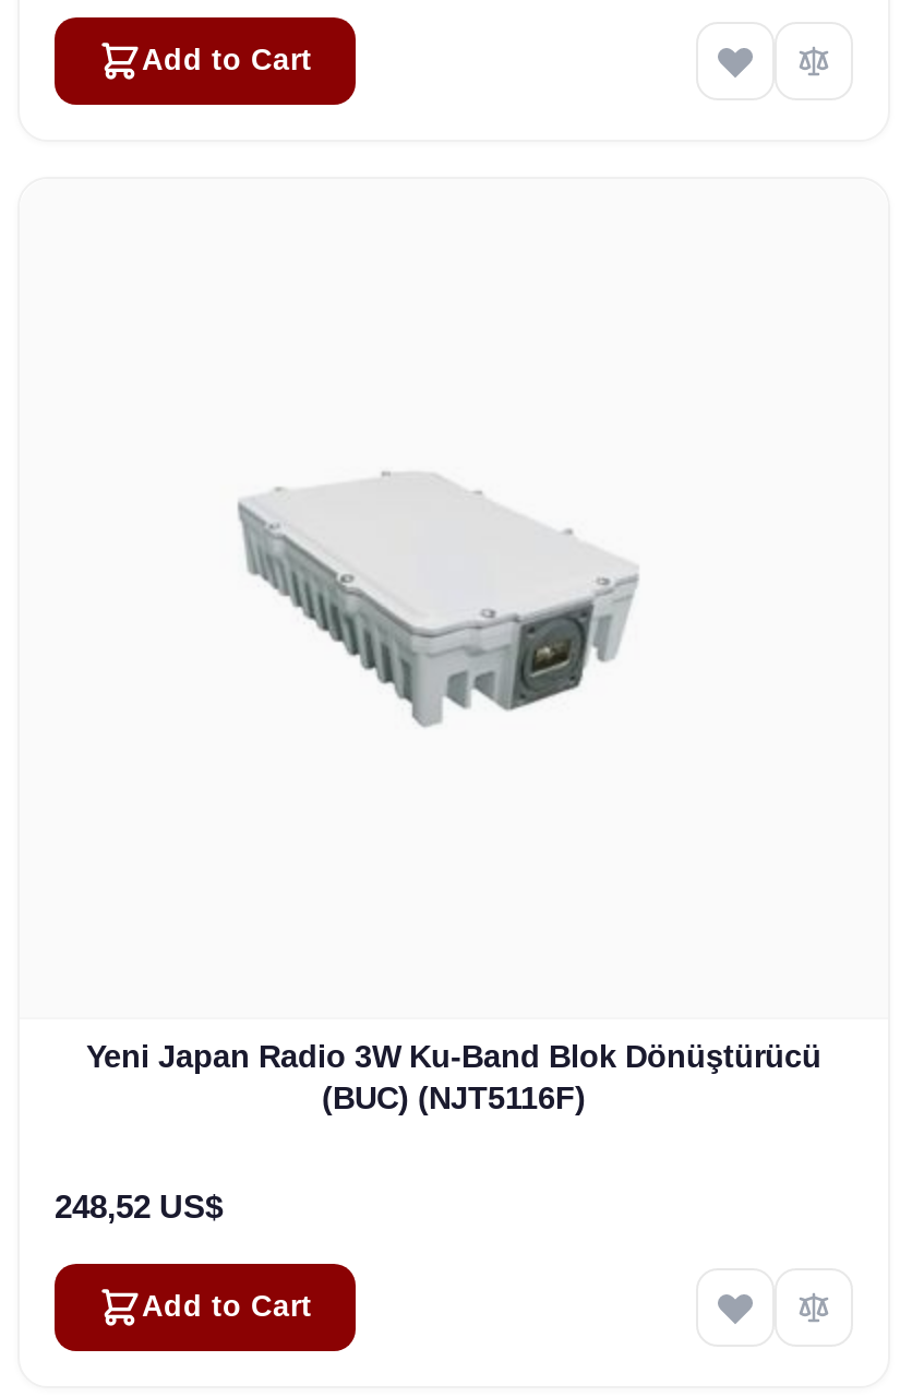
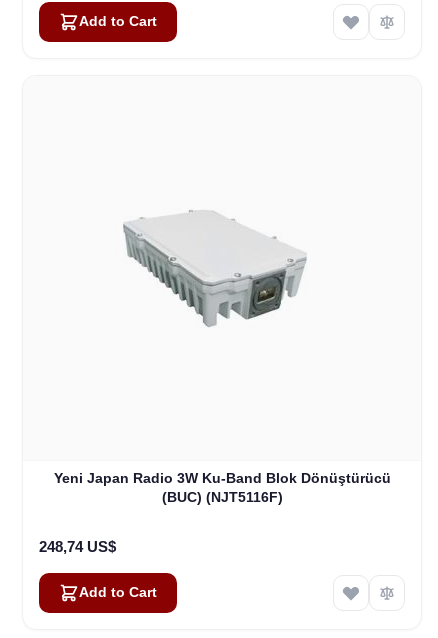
[55,1188,223,1225] 248,52 US$ -> [39,538,116,555] 248,74 US$

